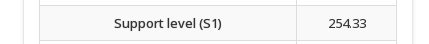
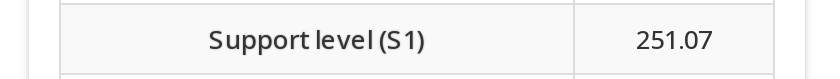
[327,14,365,32] 254.33 -> [636,20,712,56] 251.07

